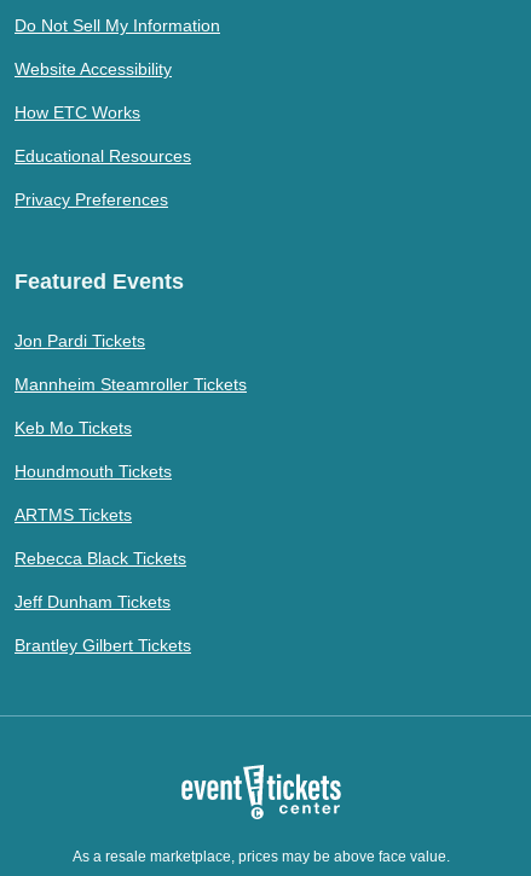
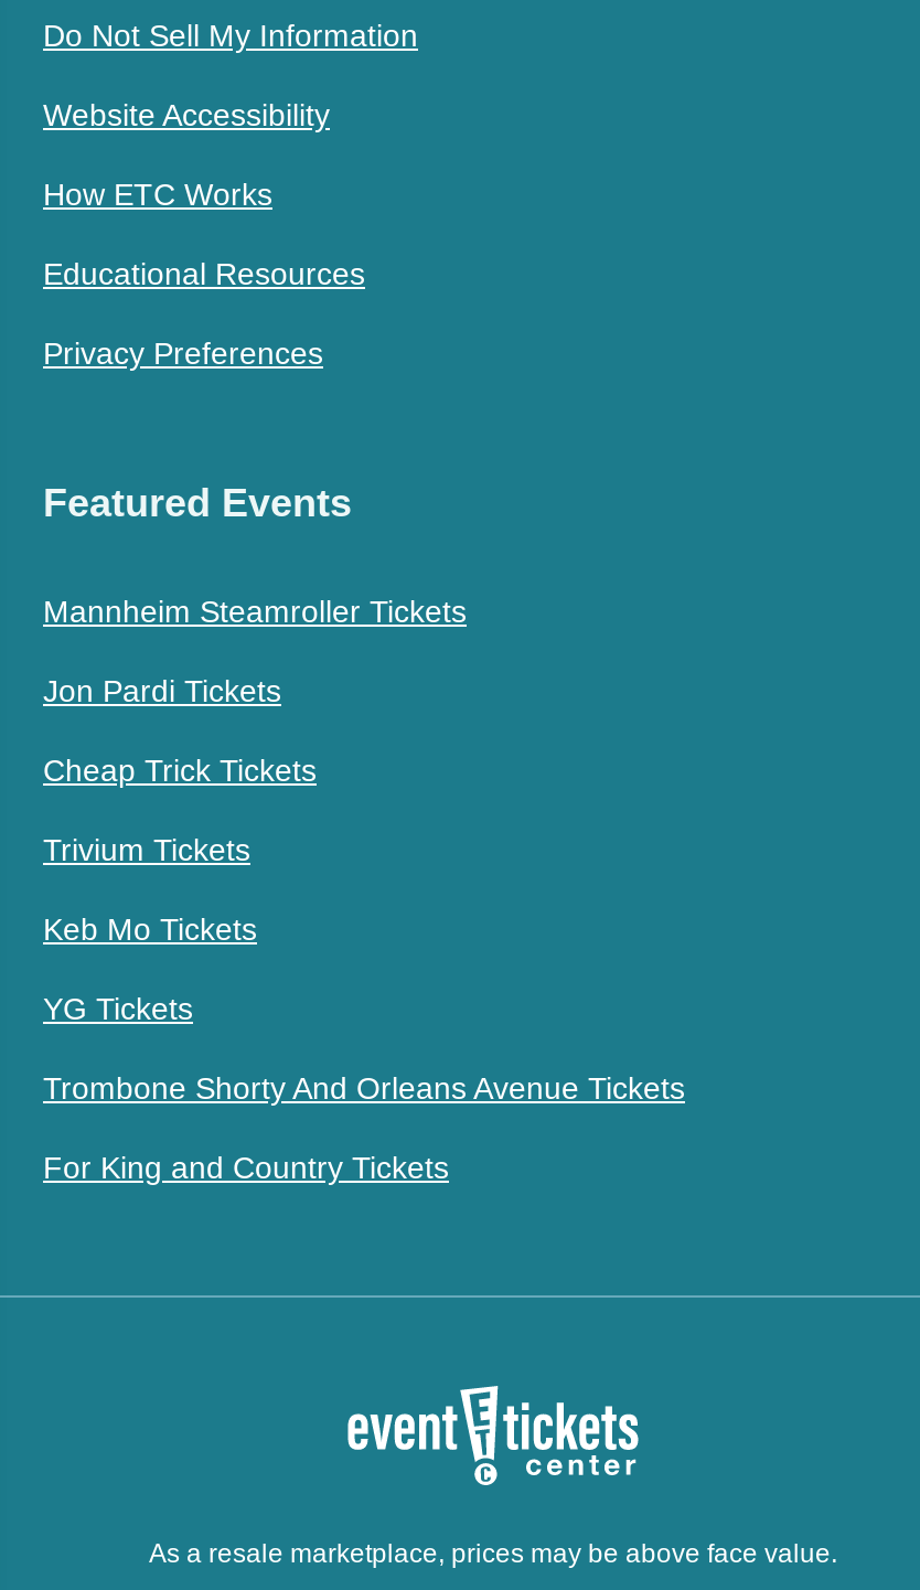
moved [15,330,145,350] -> [43,672,281,707]: Jon Pardi Tickets
none -> [43,751,317,866] Cheap Trick Tickets | Trivium Tickets
moved [15,374,247,393] -> [43,593,467,628]: Mannheim Steamroller Tickets
moved [15,417,132,437] -> [43,910,257,946]: Keb Mo Tickets
[15,461,191,654] Houndmouth Tickets | ARTMS Tickets | Rebecca Black Tickets | Jeff Dunham Tickets | Brantley Gilbert Tickets -> [43,990,685,1184] YG Tickets | Trombone Shorty And Orleans Avenue Tickets | For King and Country Tickets

